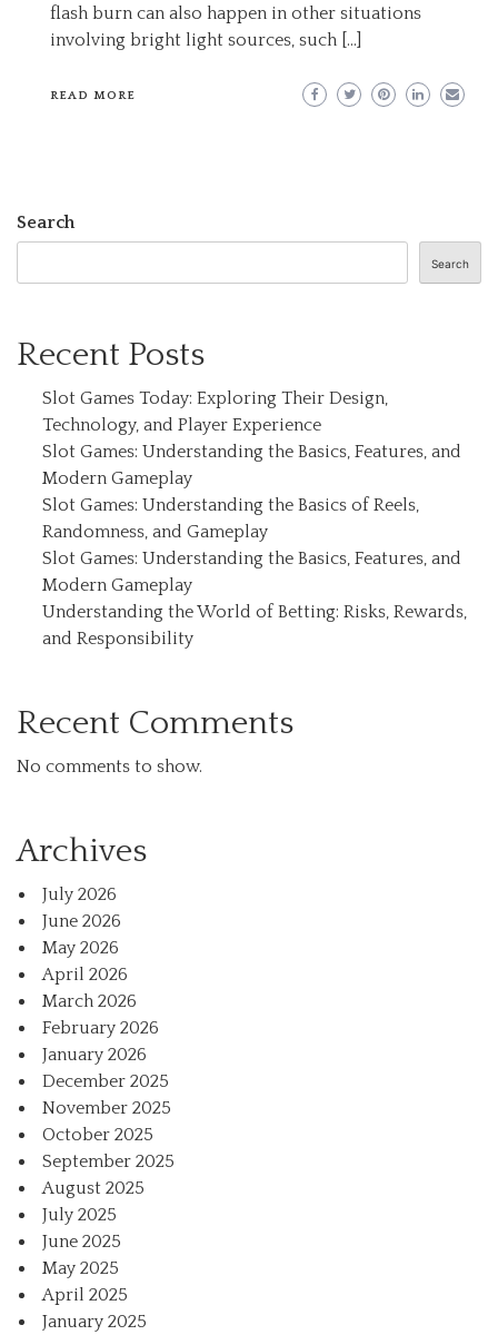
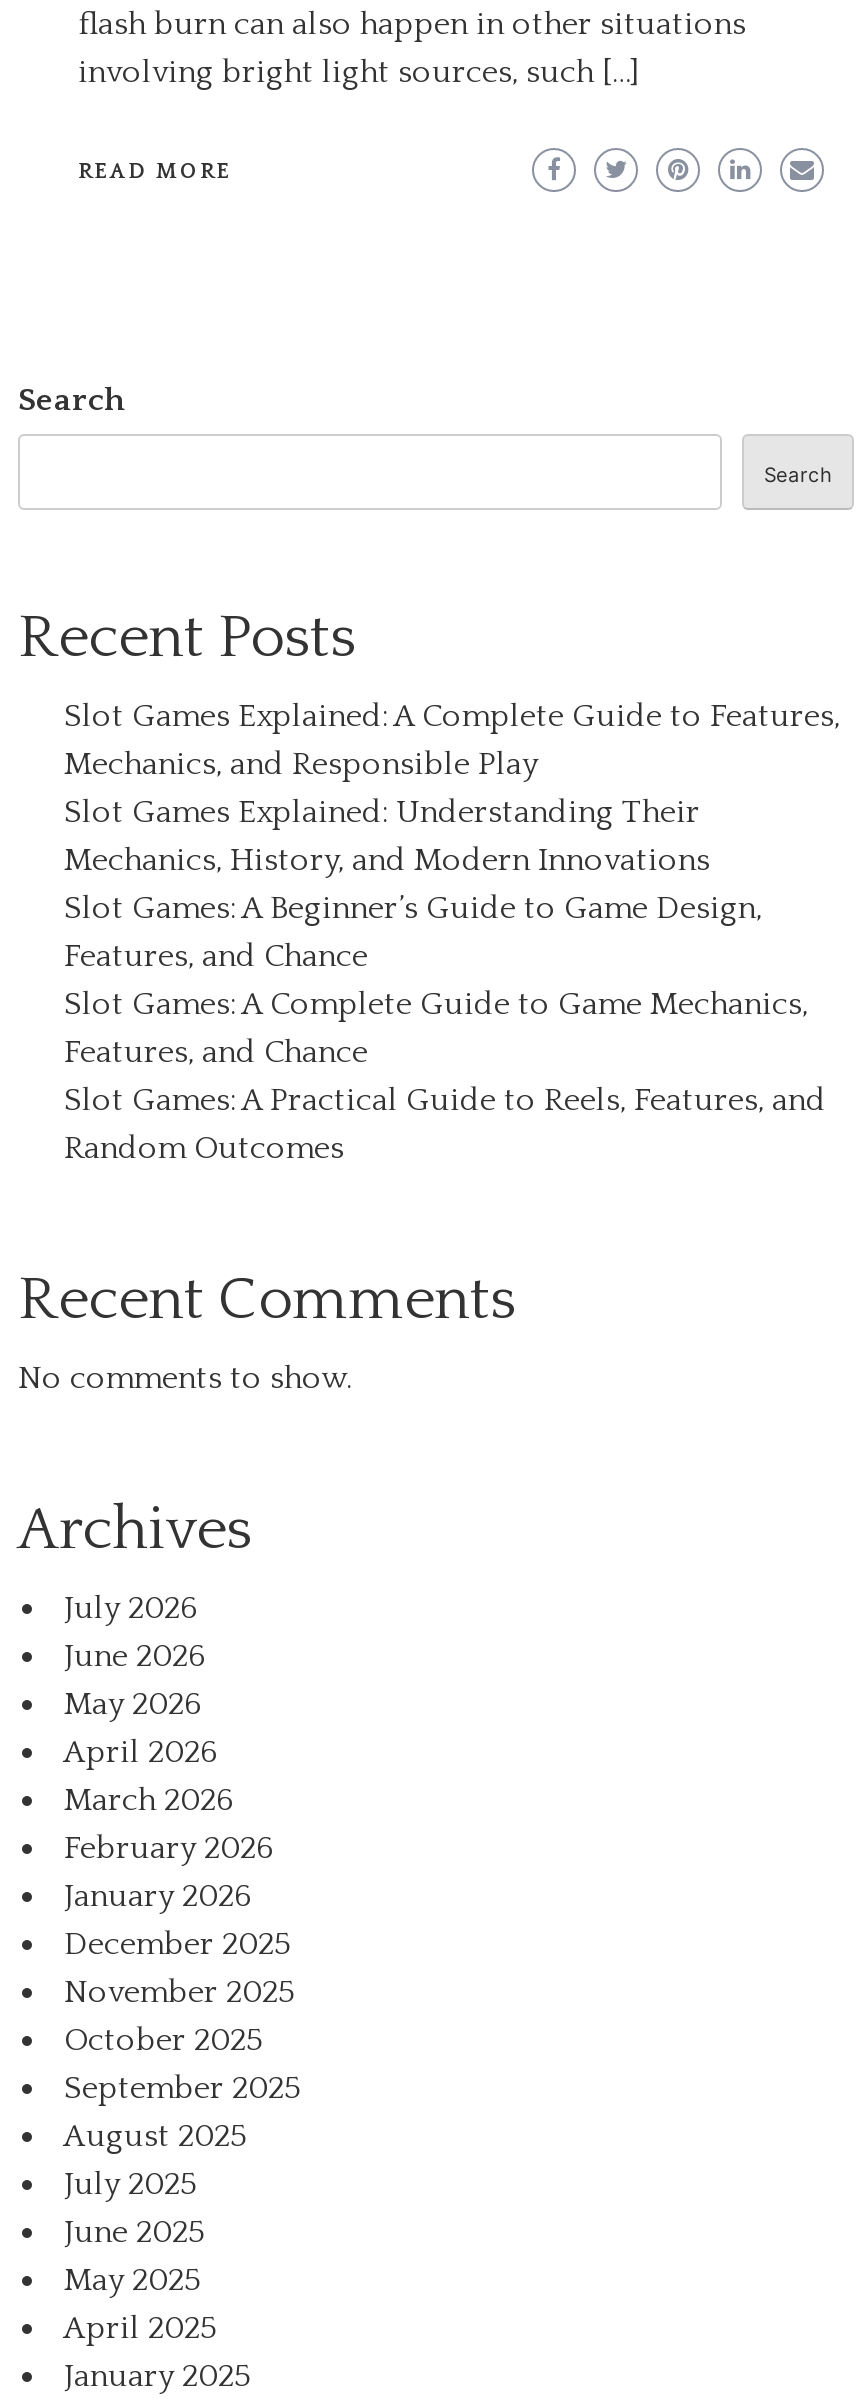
[42,388,467,649] Slot Games Today: Exploring Their Design, | Technology, and Player Experience | Slot Games: Understanding the Basics, Features, and | Modern Gameplay | Slot Games: Understanding the Basics of Reels, | Randomness, and Gameplay | Slot Games: Understanding the Basics, Features, and | Modern Gameplay | Understanding the World of Betting: Risks, Rewards, | and Responsibility -> [64,698,840,1166] Slot Games Explained: A Complete Guide to Features, | Mechanics, and Responsible Play | Slot Games Explained: Understanding Their | Mechanics, History, and Modern Innovations | Slot Games: A Beginner’s Guide to Game Design, | Features, and Chance | Slot Games: A Complete Guide to Game Mechanics, | Features, and Chance | Slot Games: A Practical Guide to Reels, Features, and | Random Outcomes

